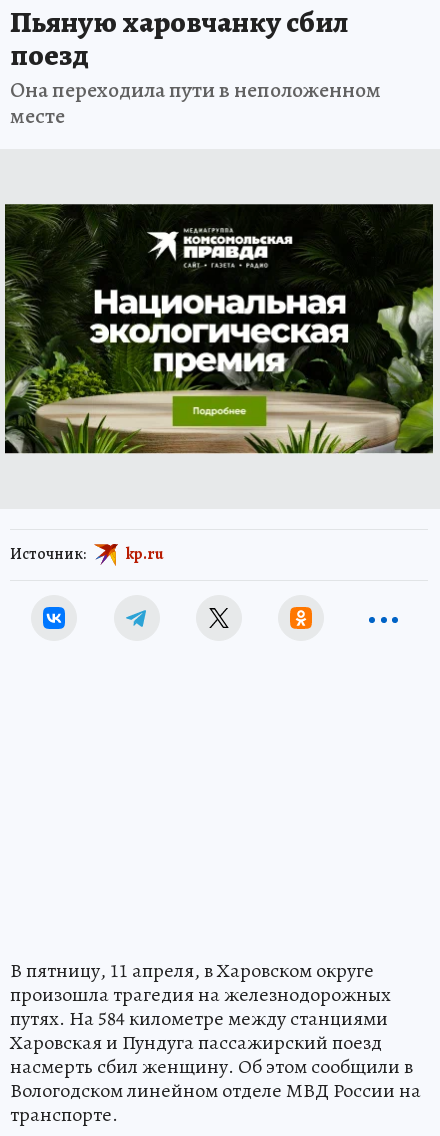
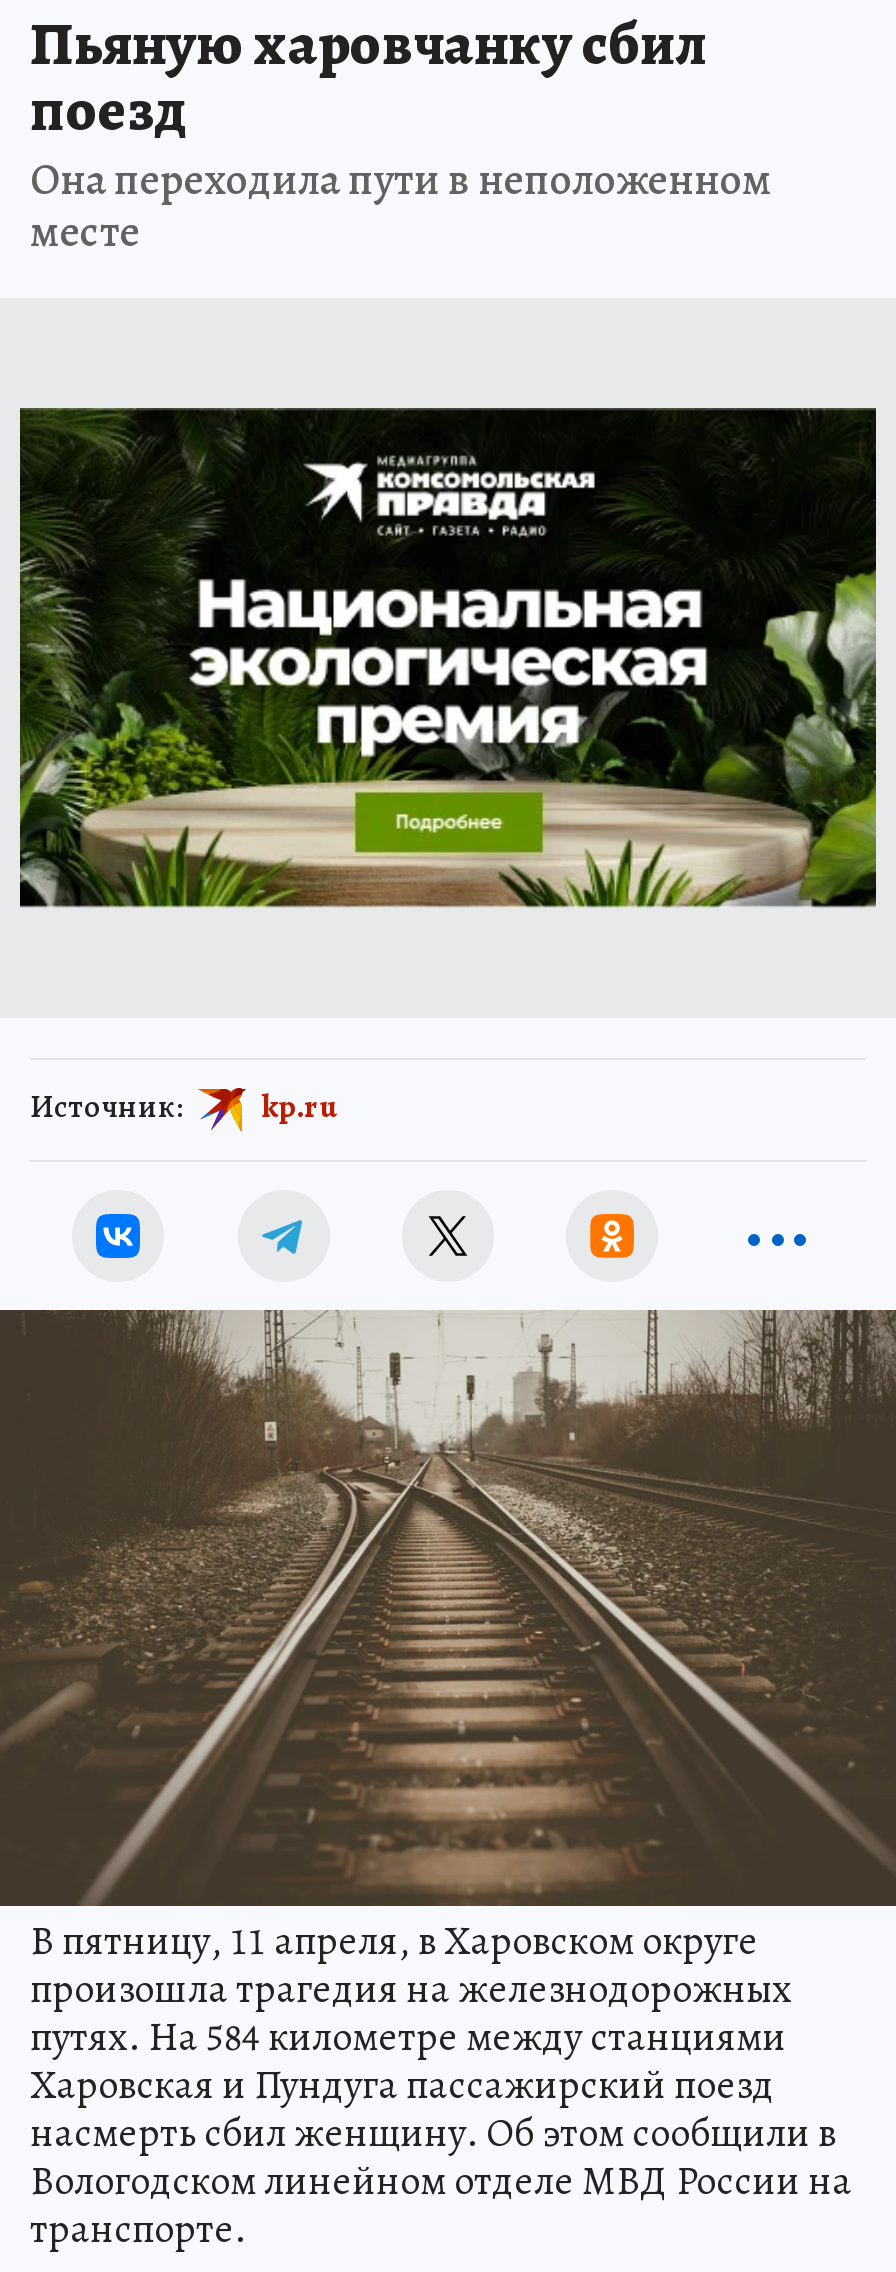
none -> [6,1308,890,1908] [image]

